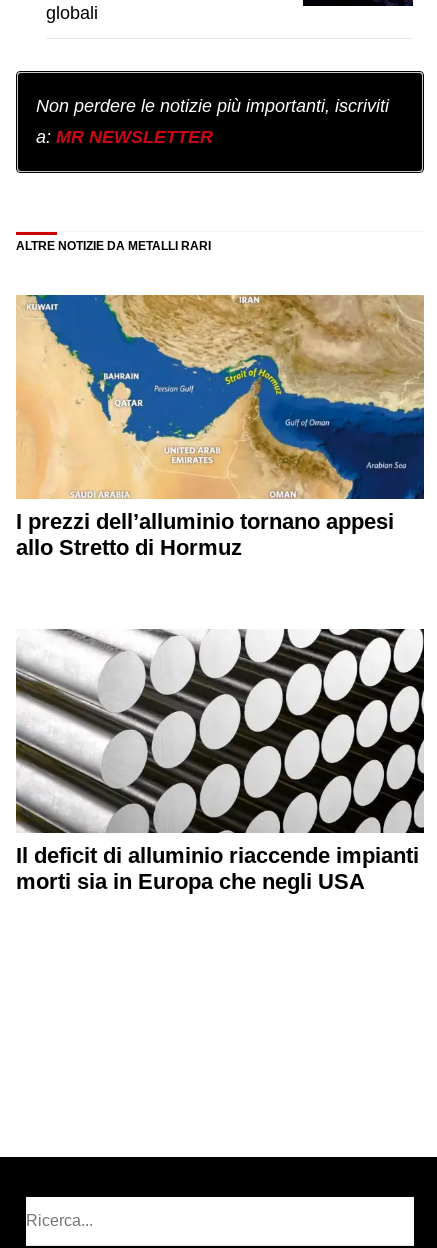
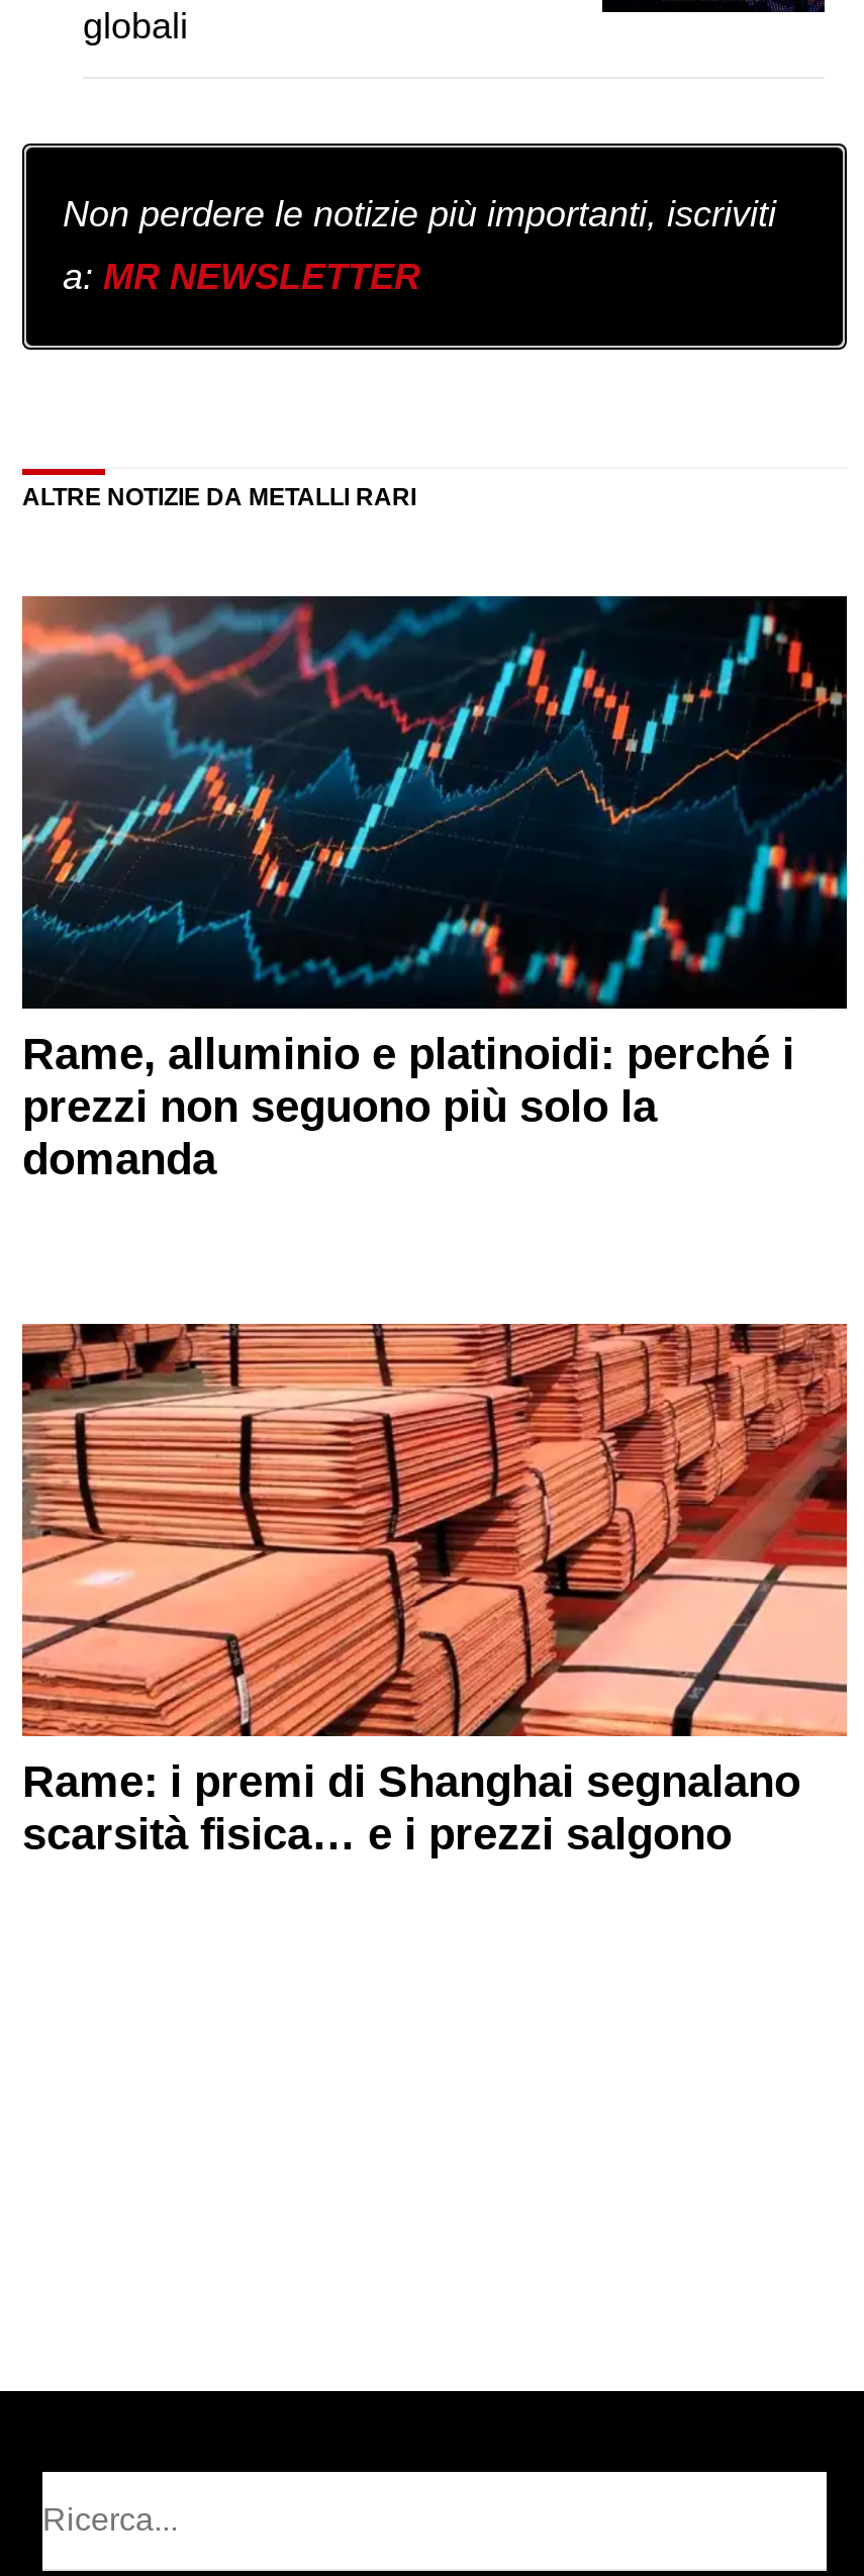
[16,294,425,560] [image] | I prezzi dell’alluminio tornano appesi | allo Stretto di Hormuz -> [20,594,849,1184] [image] | Rame, alluminio e platinoidi: perché i | prezzi non seguono più solo la | domanda
[15,628,425,894] [image] | Il deficit di alluminio riaccende impianti | morti sia in Europa che negli USA -> [20,1322,849,1859] [image] | Rame: i premi di Shanghai segnalano | scarsità fisica… e i prezzi salgono

